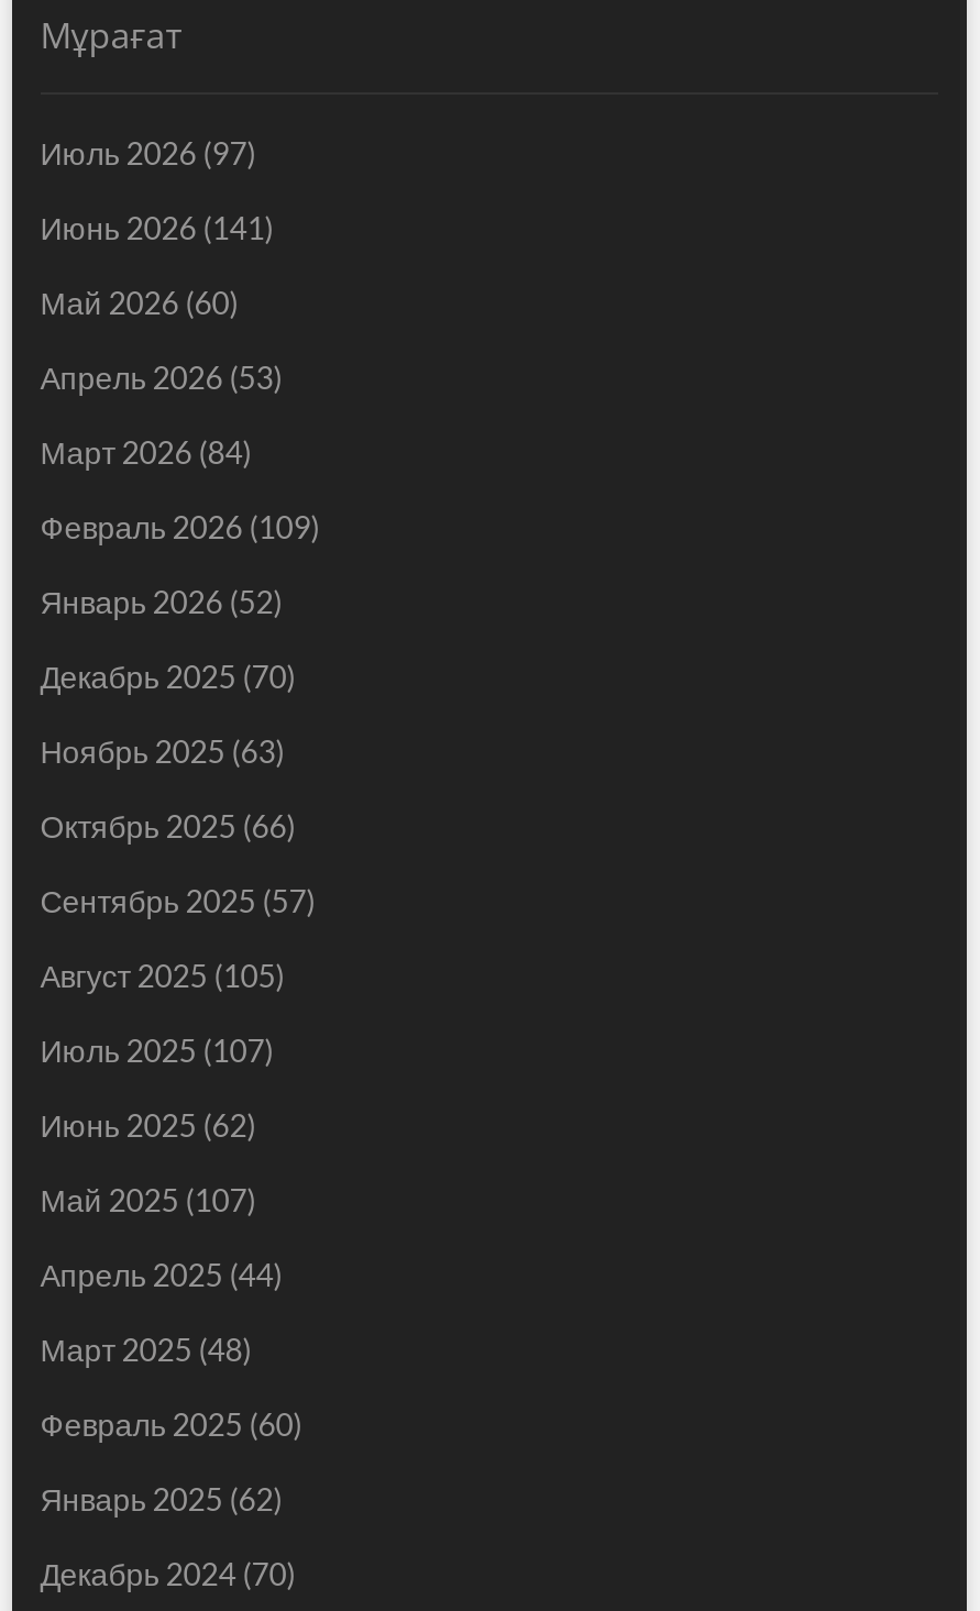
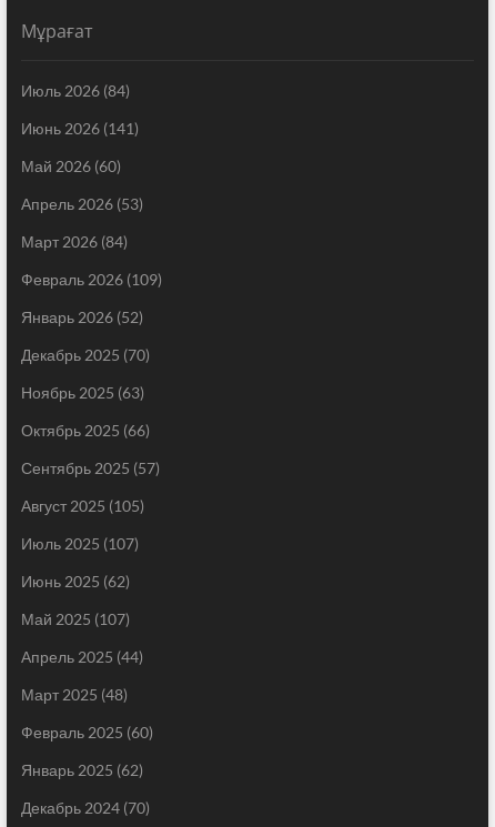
[40,134,256,171] Июль 2026 (97) -> [21,81,130,100] Июль 2026 (84)

